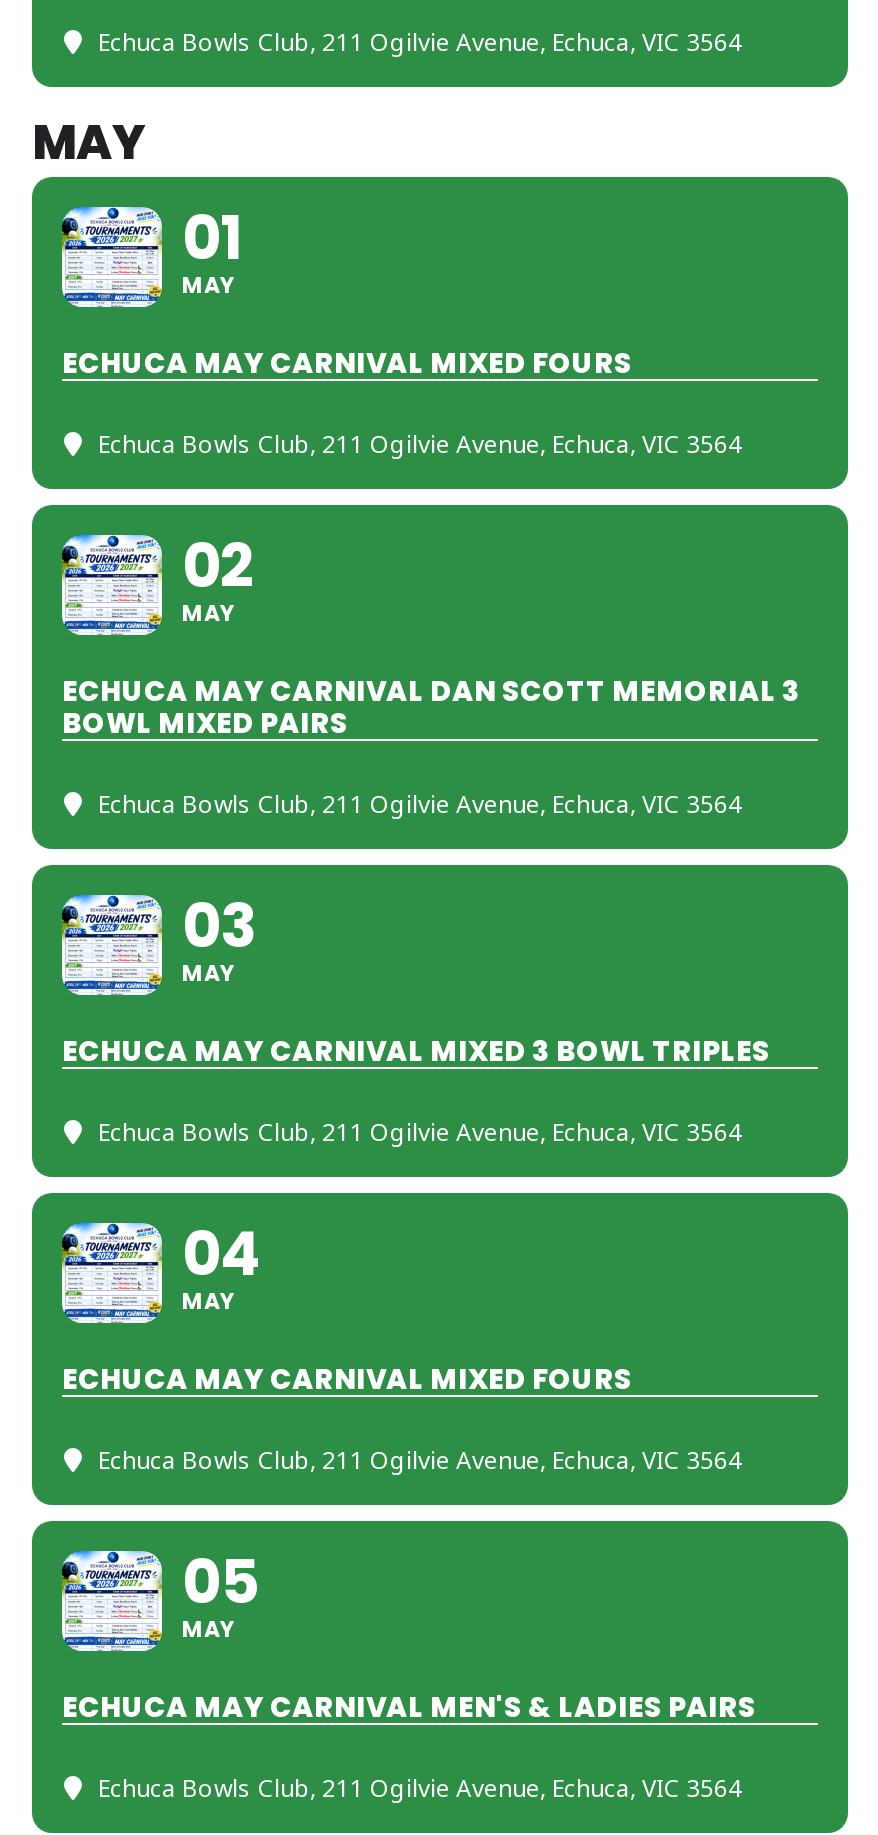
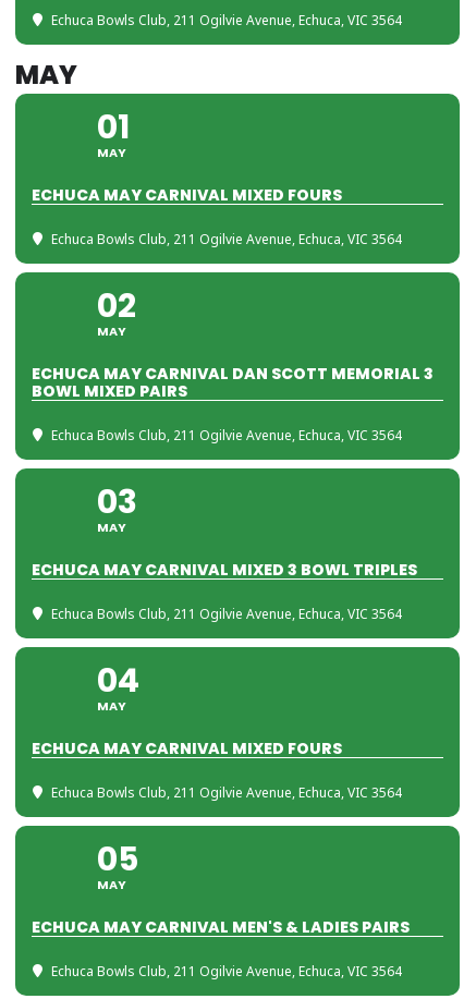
[60,204,164,310] [image] -> none
[60,532,164,638] [image] -> none
[60,892,164,998] [image] -> none
[60,1220,164,1326] [image] -> none
[60,1548,164,1654] [image] -> none

